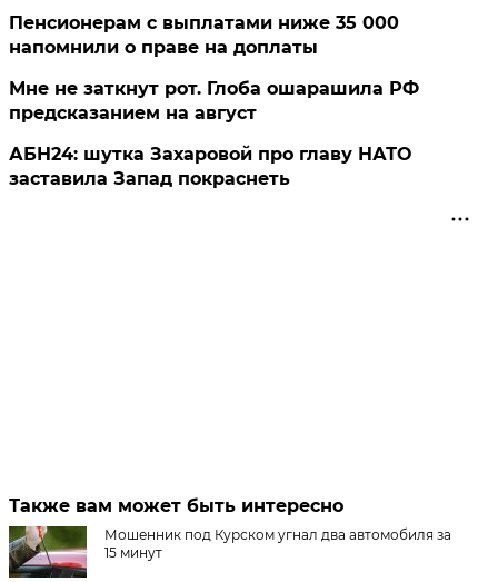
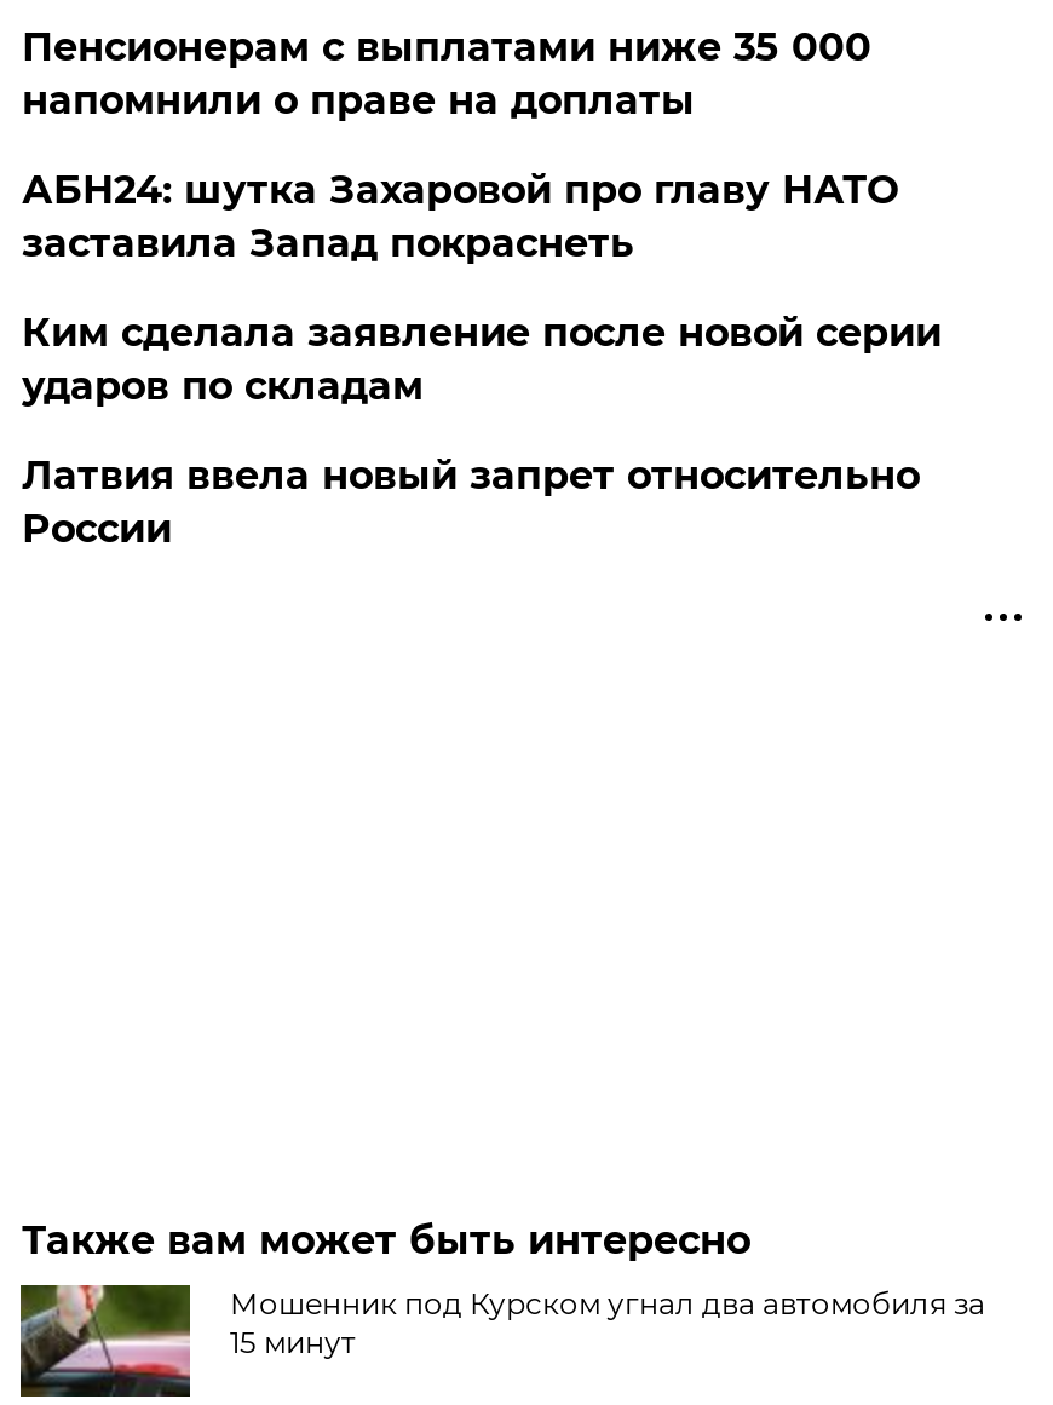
[9,78,420,123] Мне не заткнут рот. Глоба ошарашила РФ | предсказанием на август -> none
moved [9,143,412,189] -> [22,167,898,266]: АБН24: шутка Захаровой про главу НАТО | заставила Запад покраснеть
none -> [22,310,941,552] Ким сделала заявление после новой серии | ударов по складам | Латвия ввела новый запрет относительно | России

